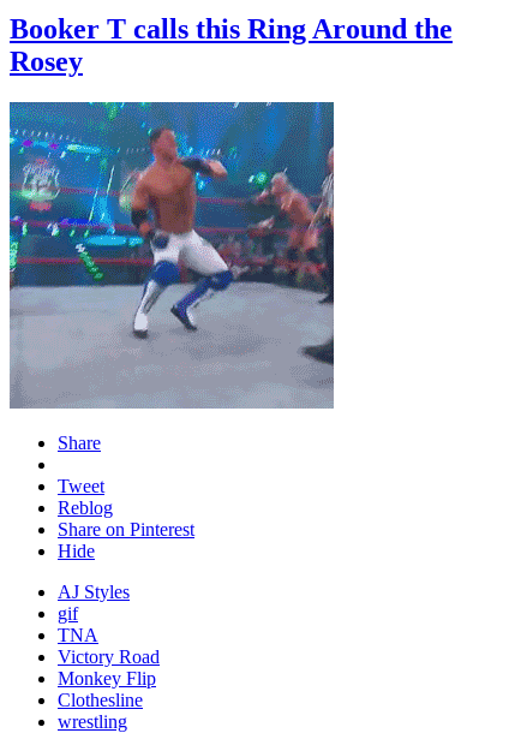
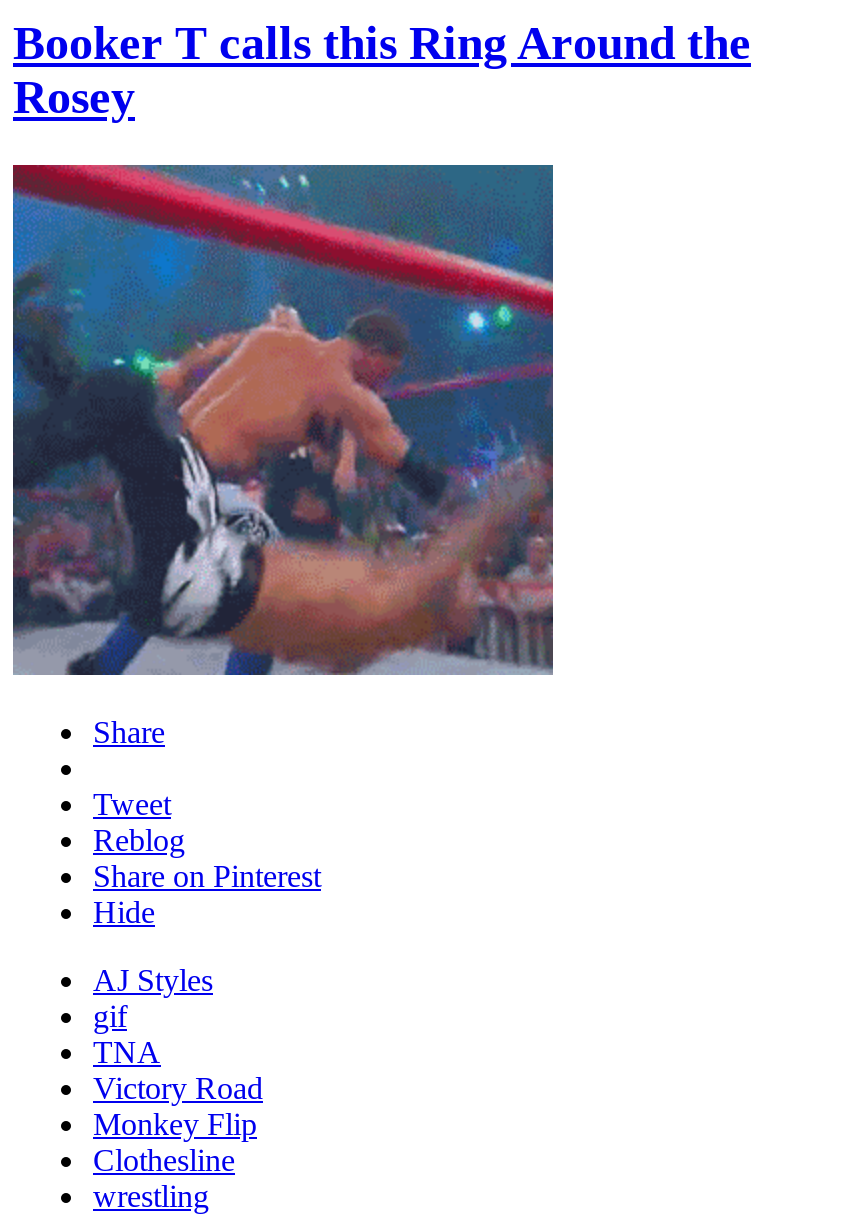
[8,101,335,409] [image] -> [11,163,555,677] [image]

